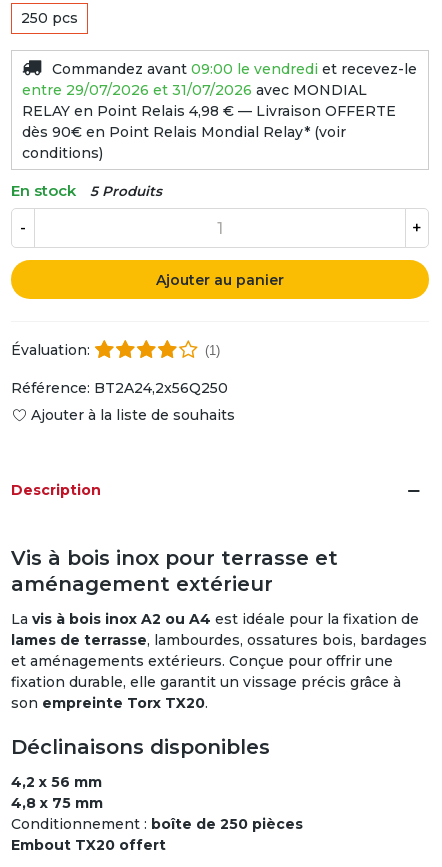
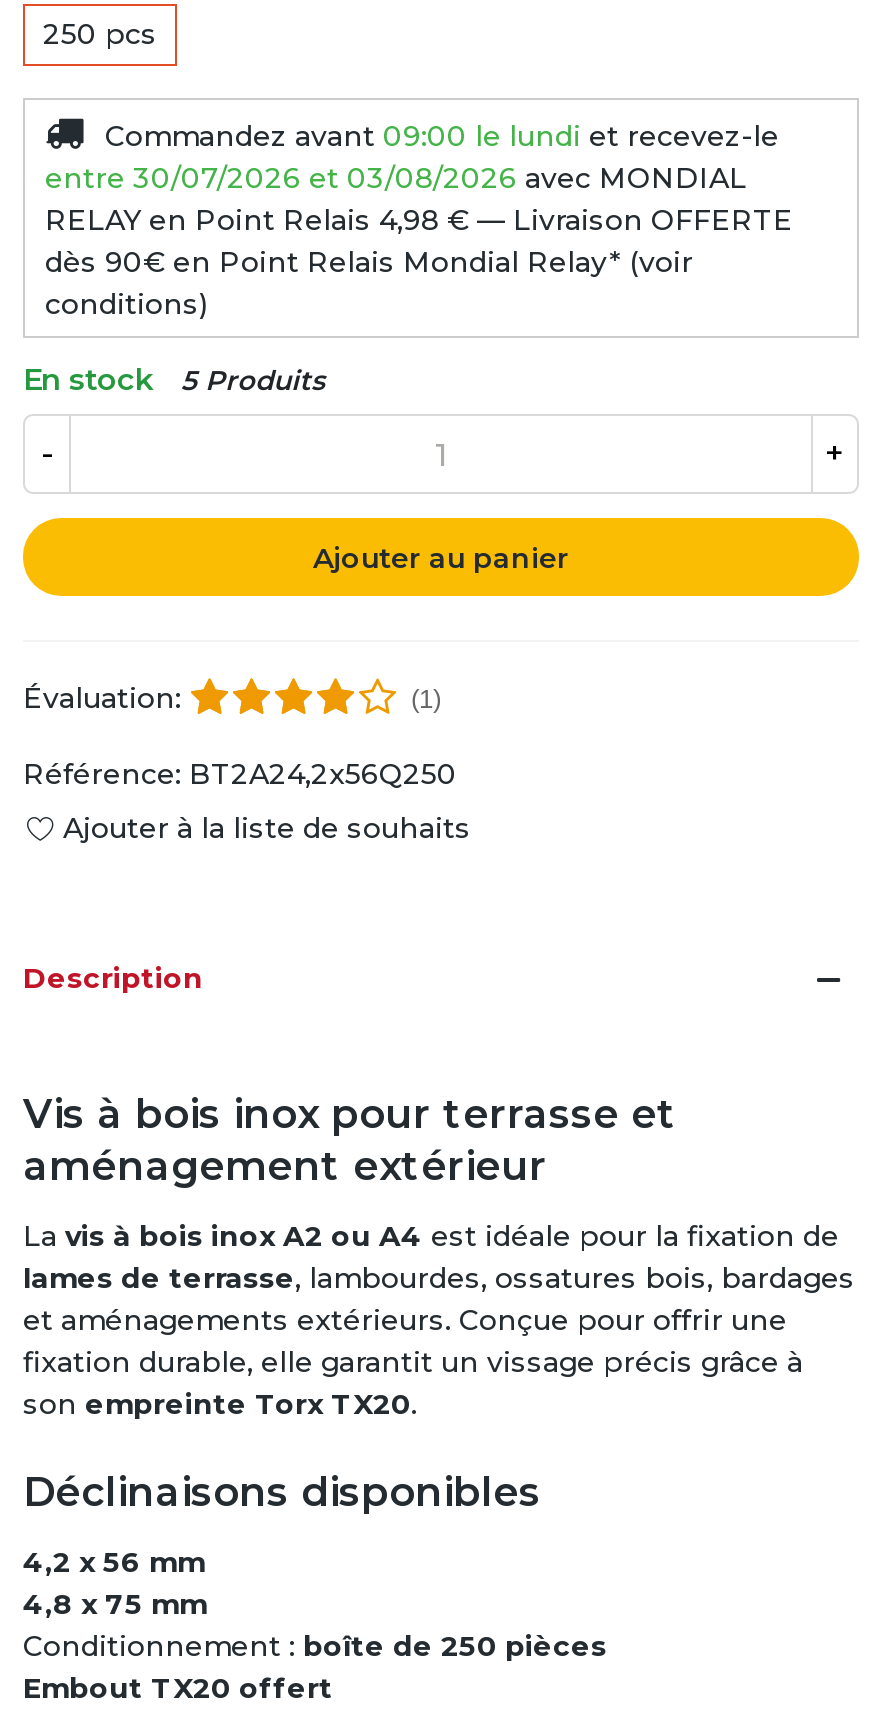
[52,60,417,78] Commandez avant 09:00 le vendredi et recevez-le -> [105,118,779,154] Commandez avant 09:00 le lundi et recevez-le
[22,81,367,99] entre 29/07/2026 et 31/07/2026 avec MONDIAL -> [45,160,747,196] entre 30/07/2026 et 03/08/2026 avec MONDIAL

